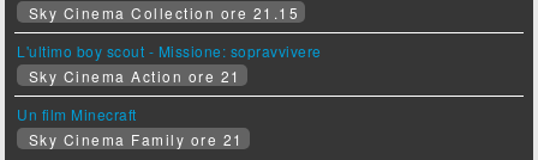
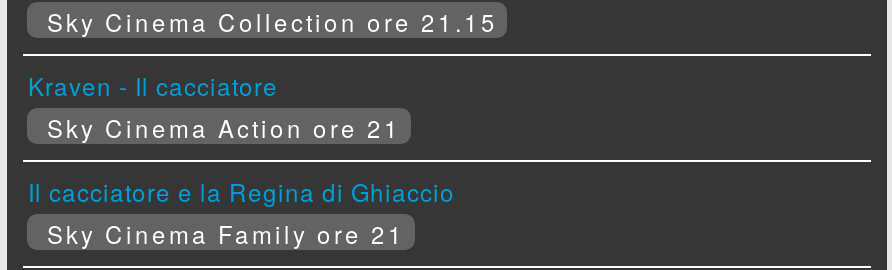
[17,41,322,61] L'ultimo boy scout - Missione: sopravvivere -> [28,69,278,103] Kraven - Il cacciatore
[17,104,137,125] Un film Minecraft -> [28,175,455,209] Il cacciatore e la Regina di Ghiaccio

